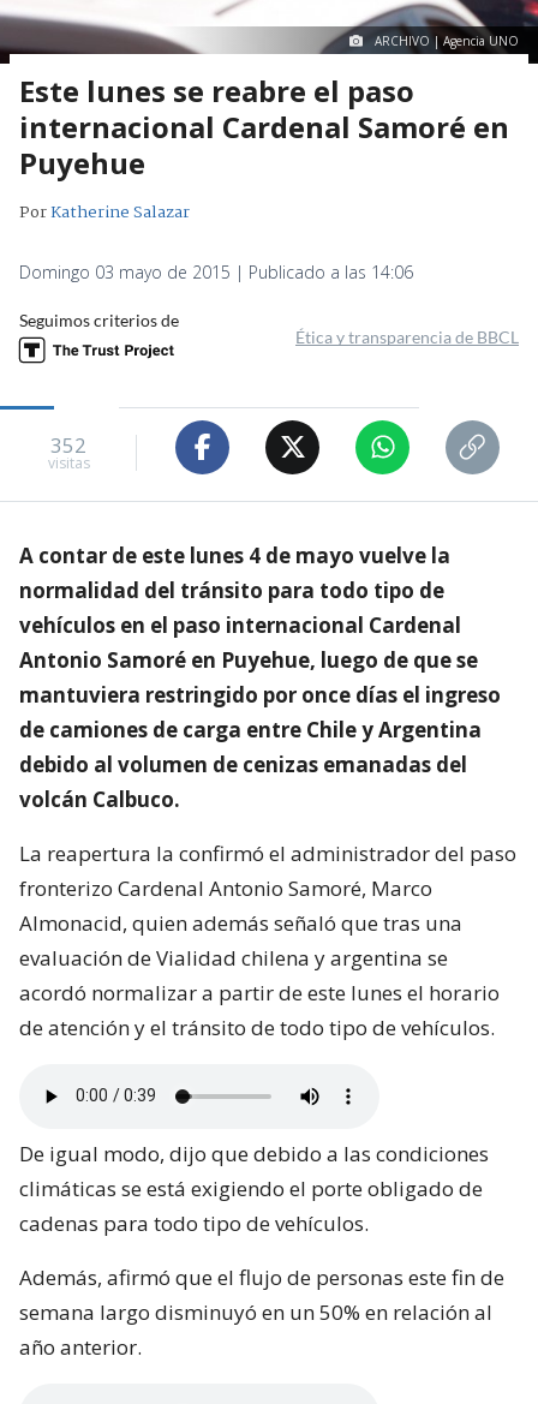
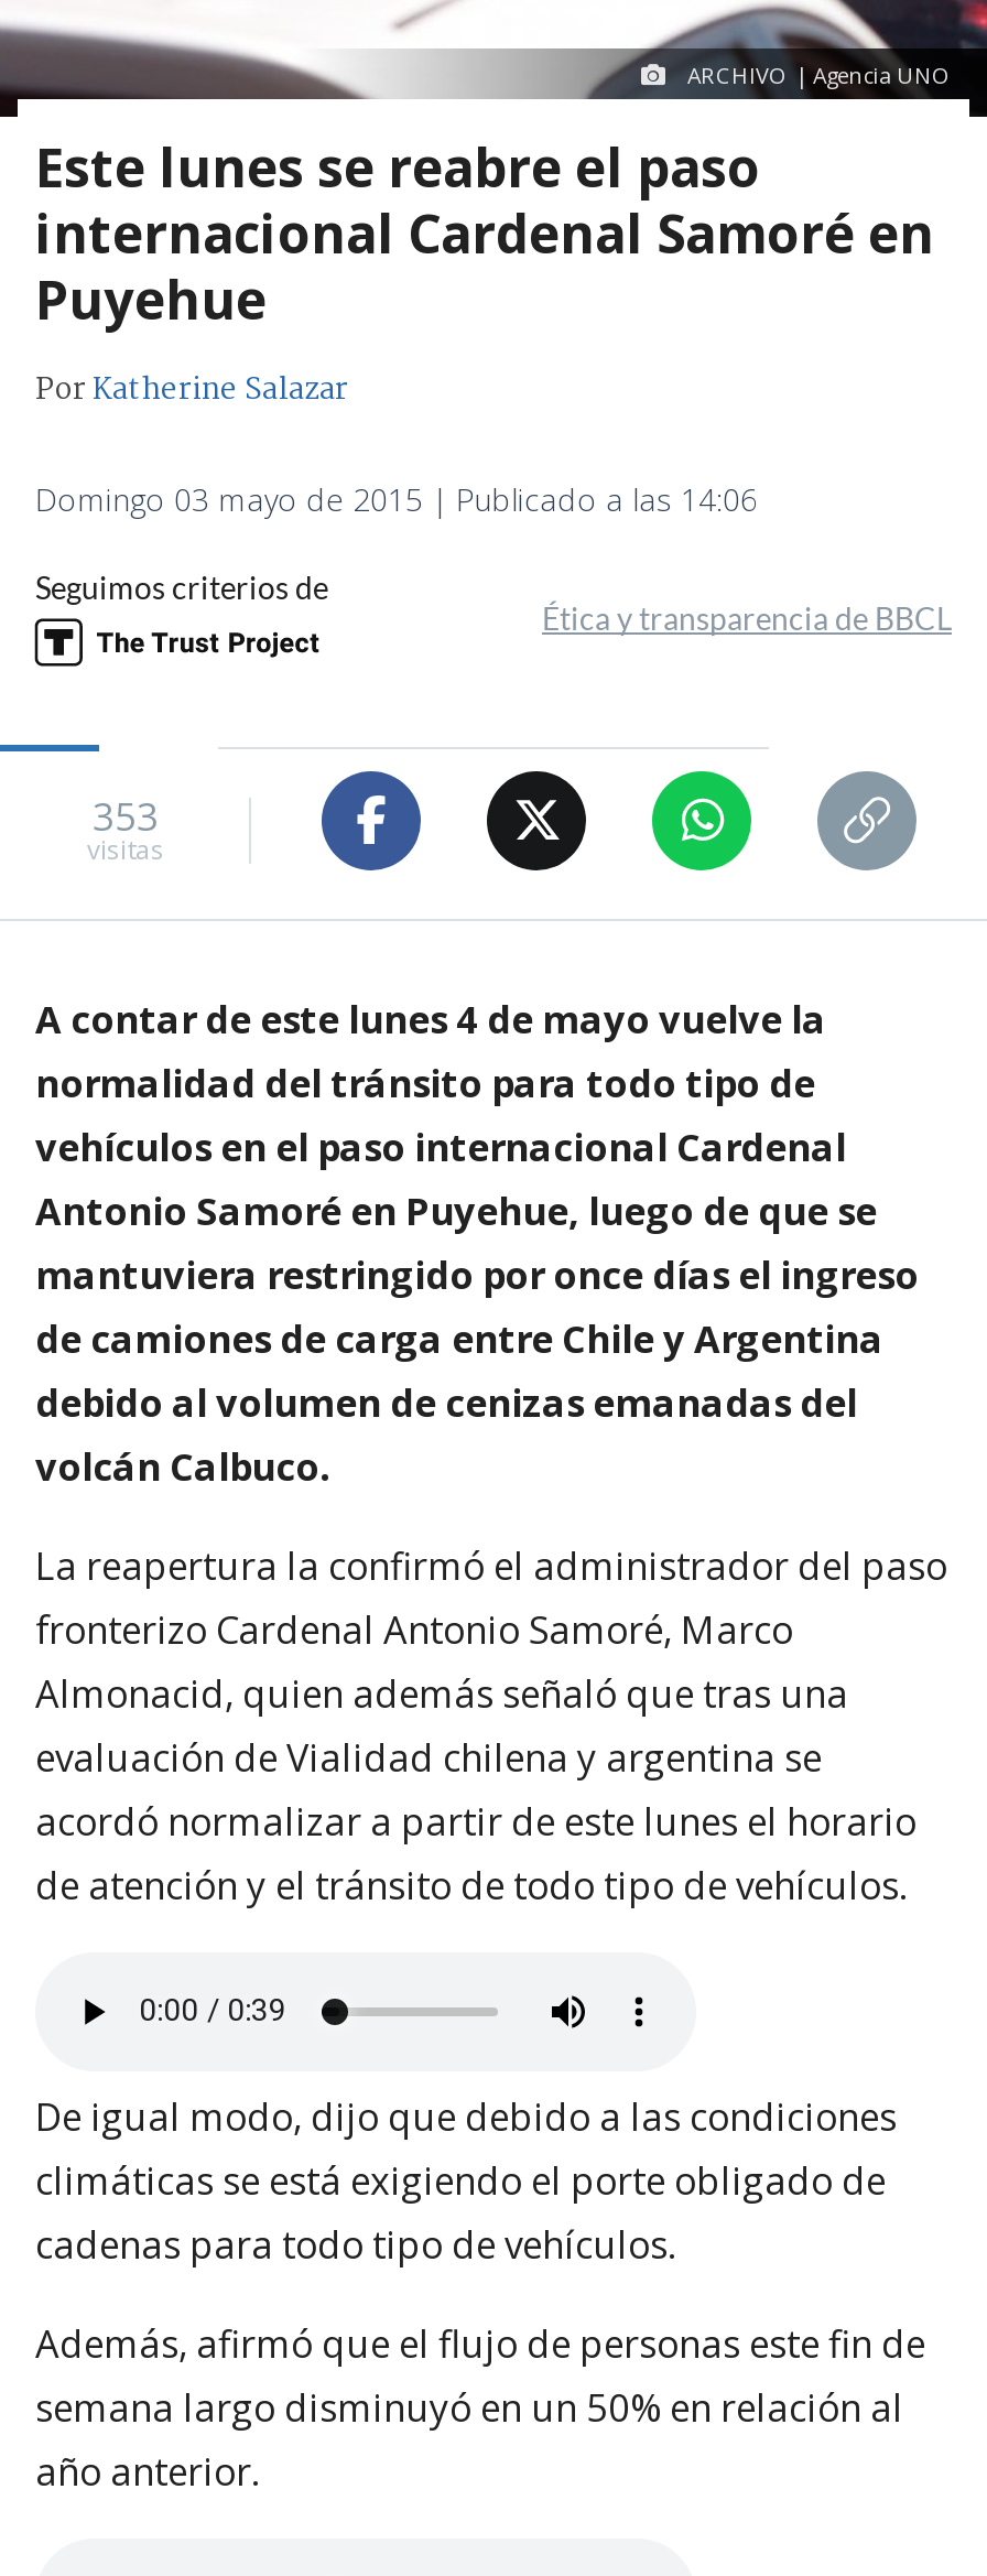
[50,432,86,459] 352 -> [93,792,159,842] 353

